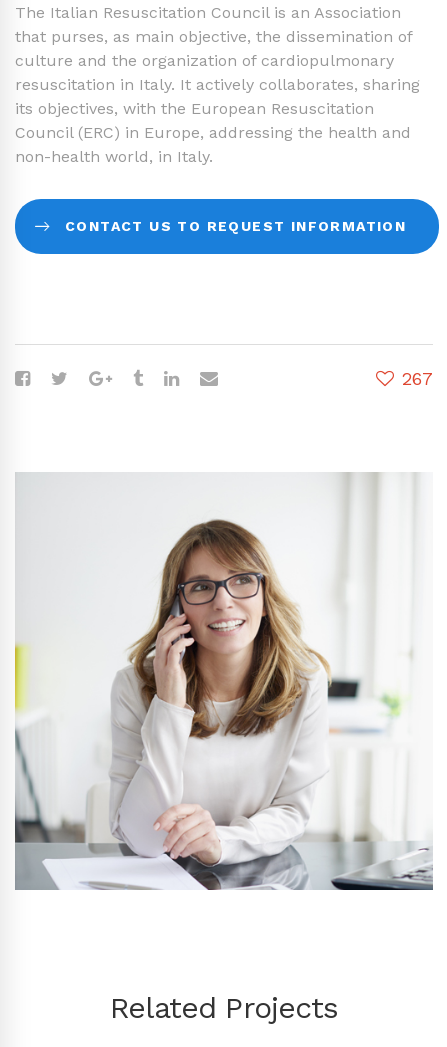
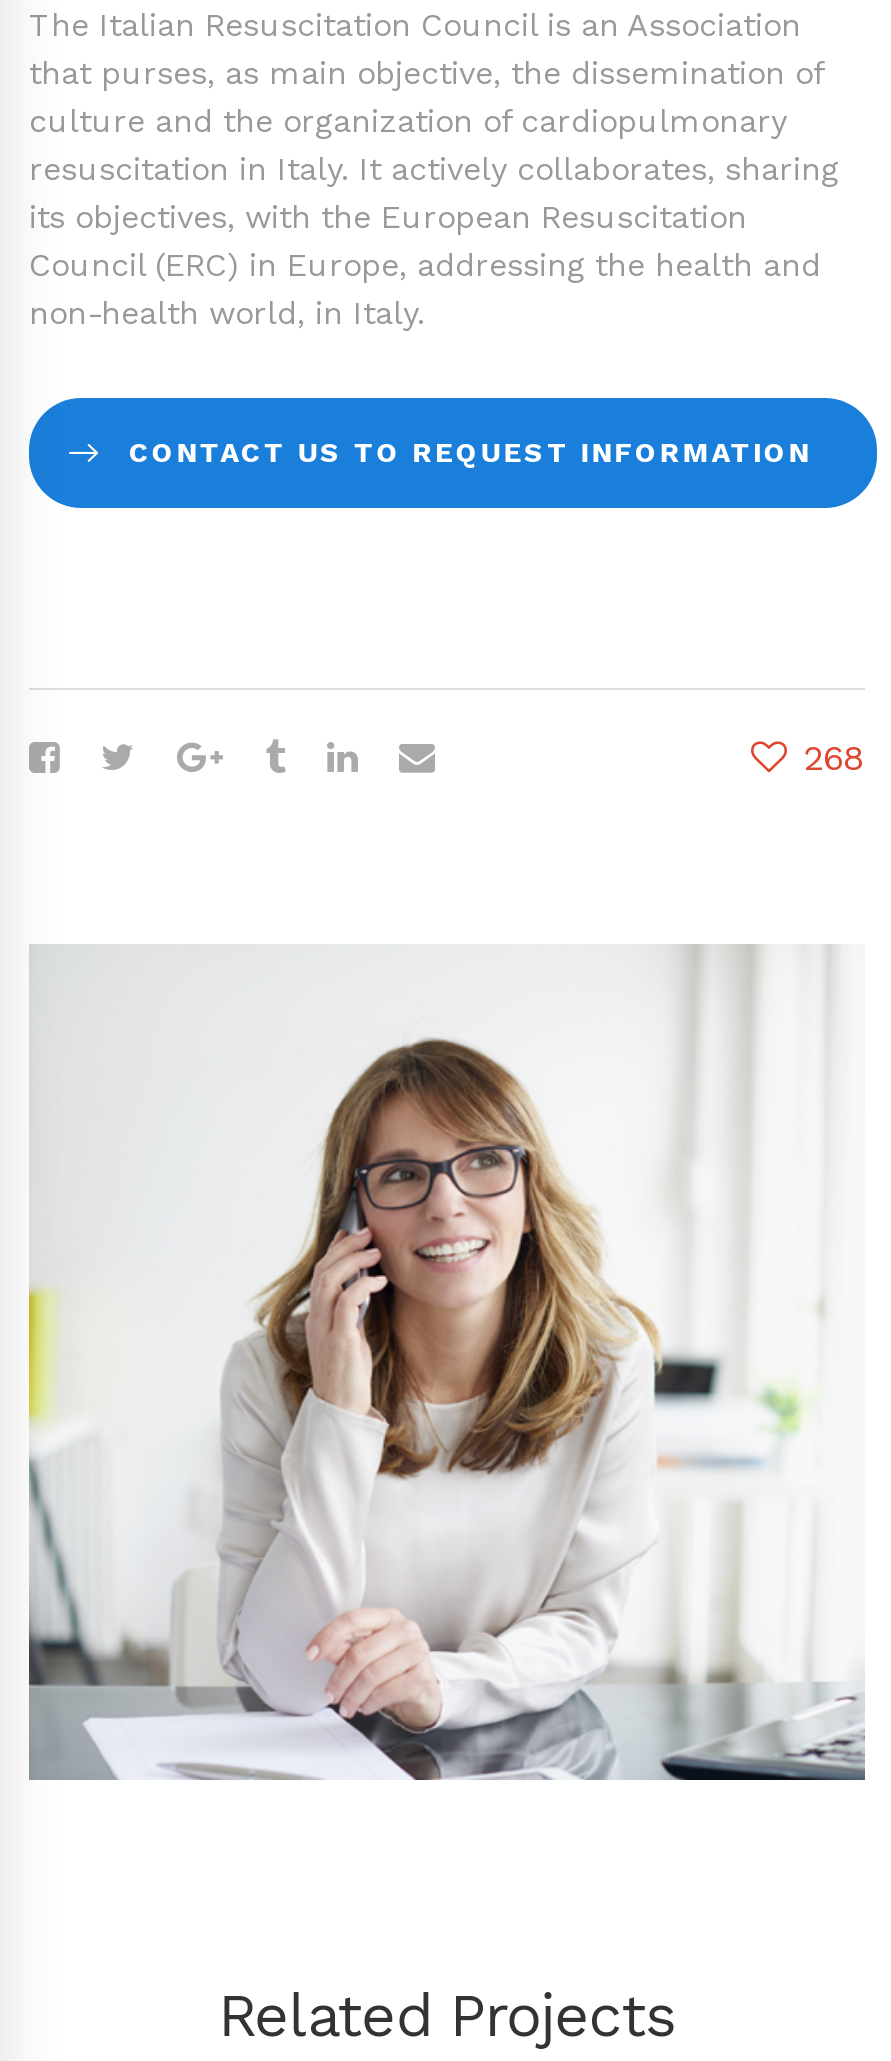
[402,368,433,389] 267 -> [803,736,865,778] 268

